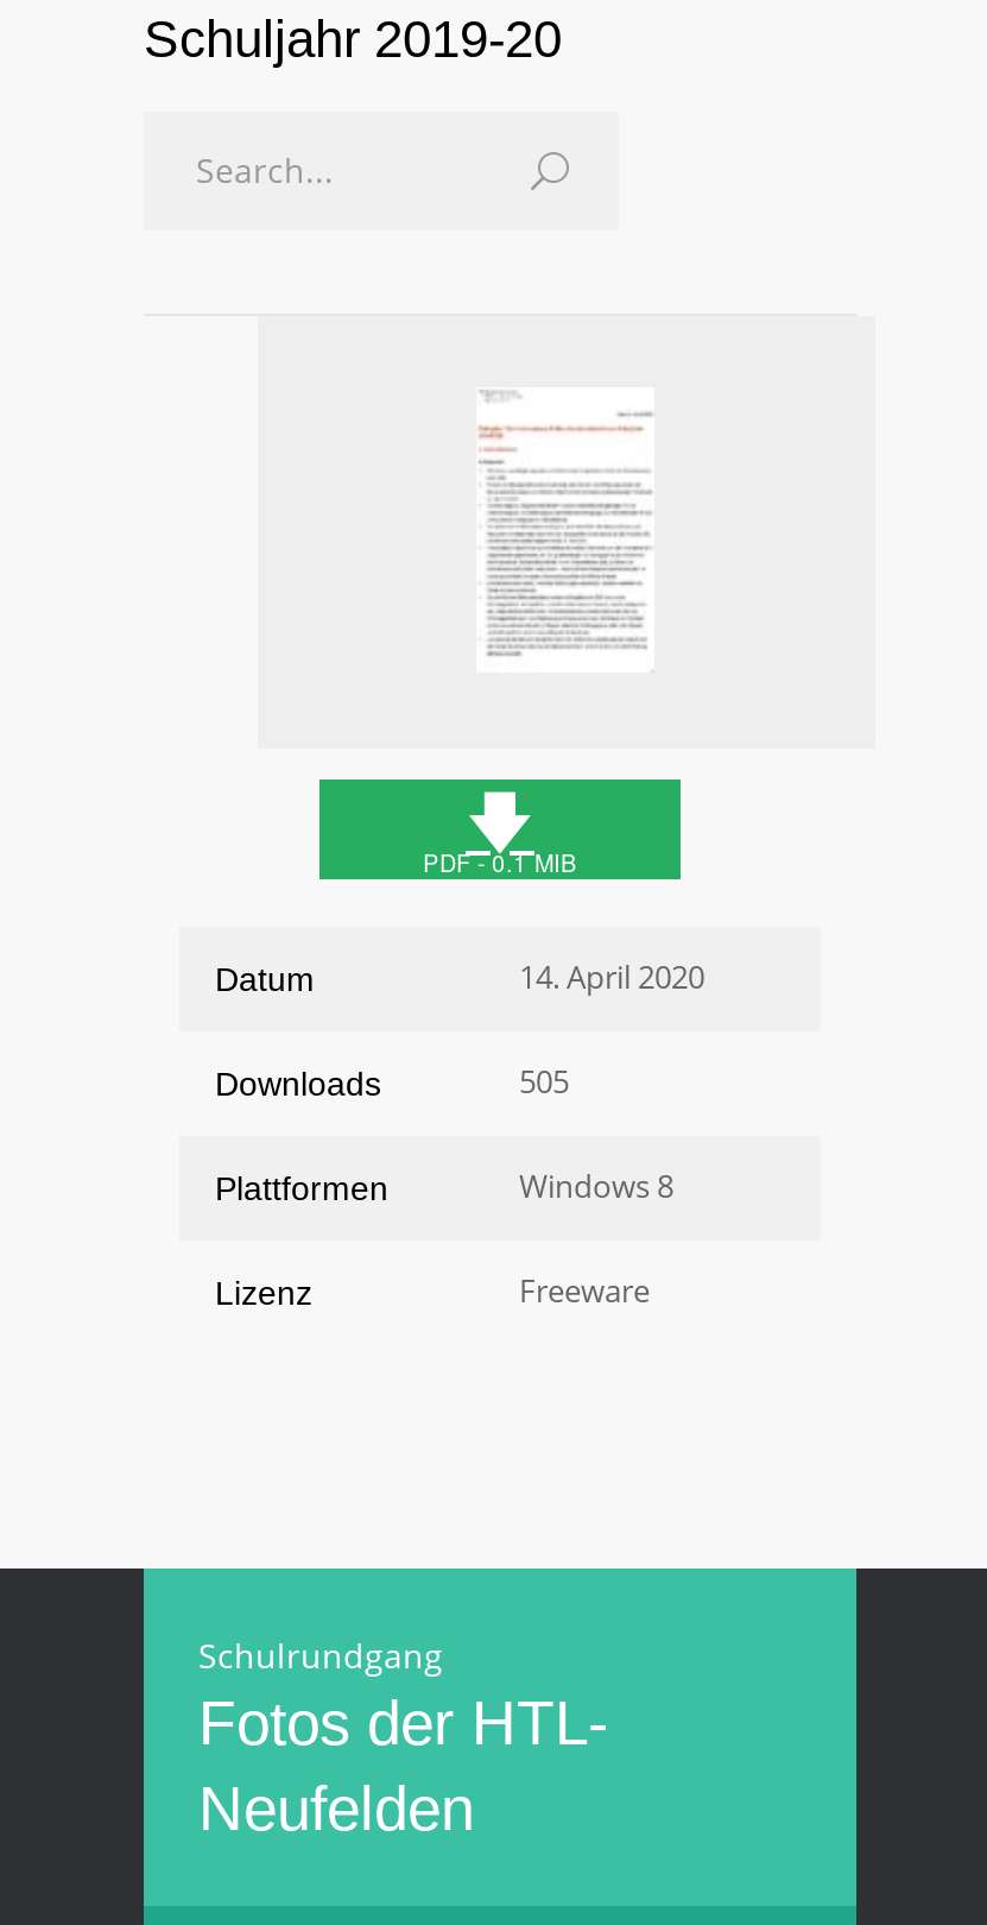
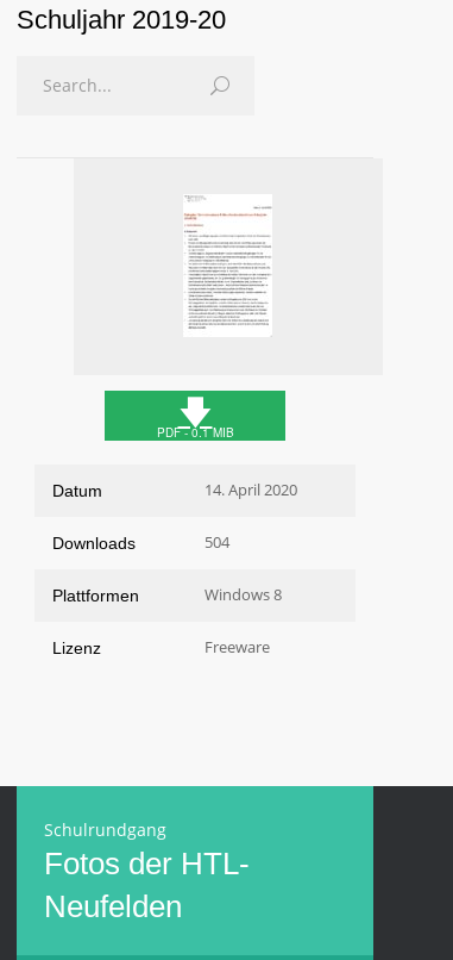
[519,1060,569,1103] 505 -> [205,531,229,553] 504

